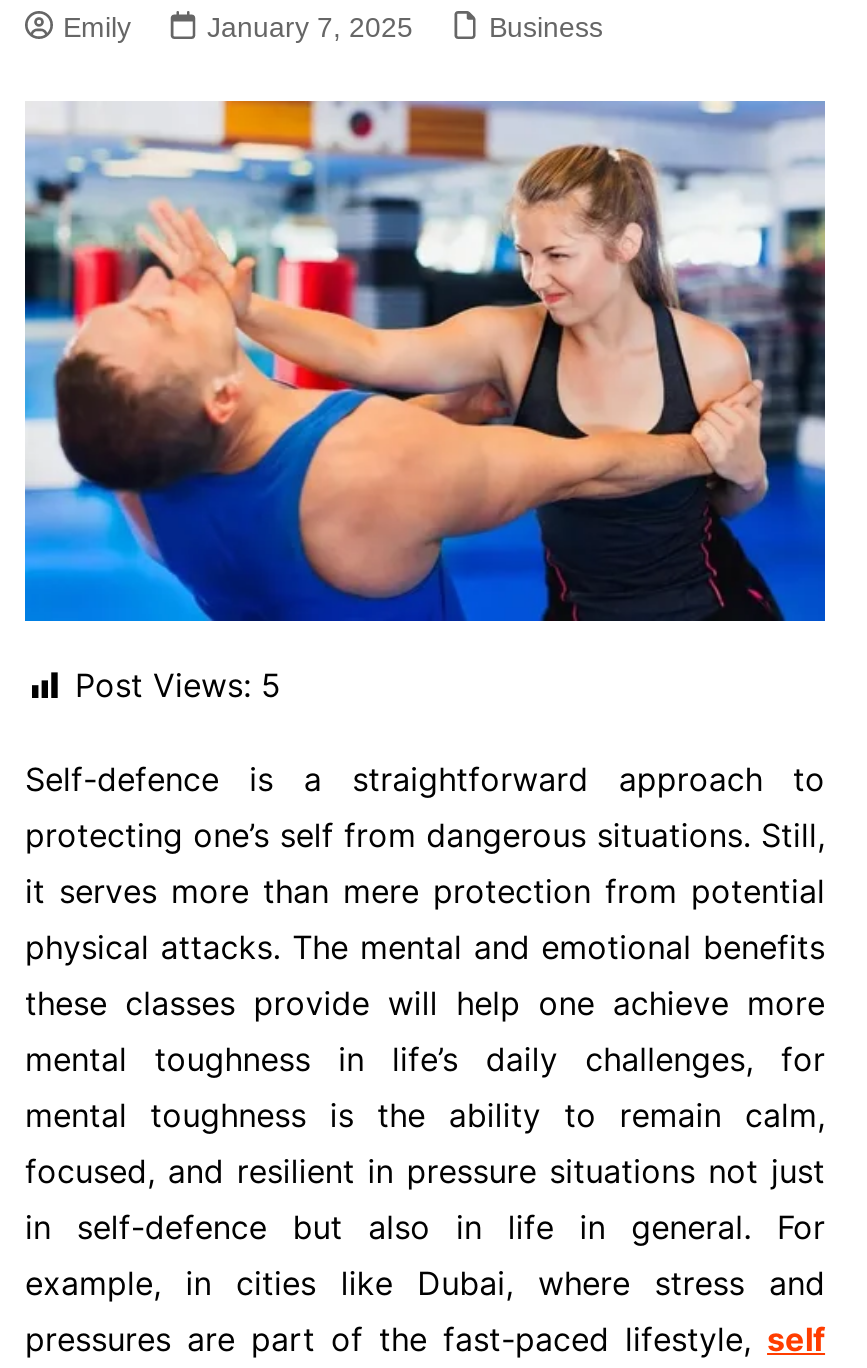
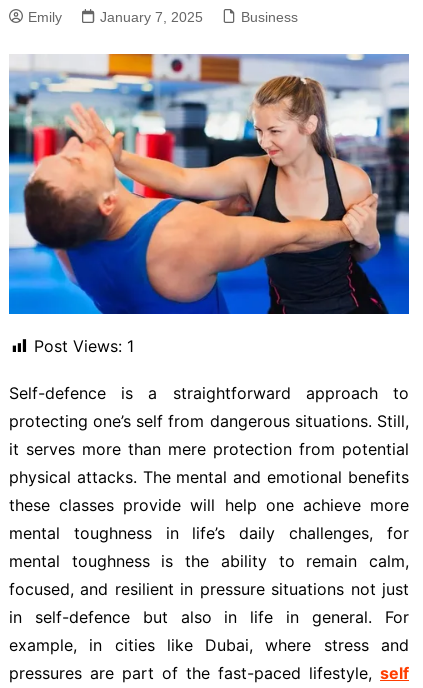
[75,665,281,705] Post Views: 5 -> [34,336,134,356] Post Views: 1

